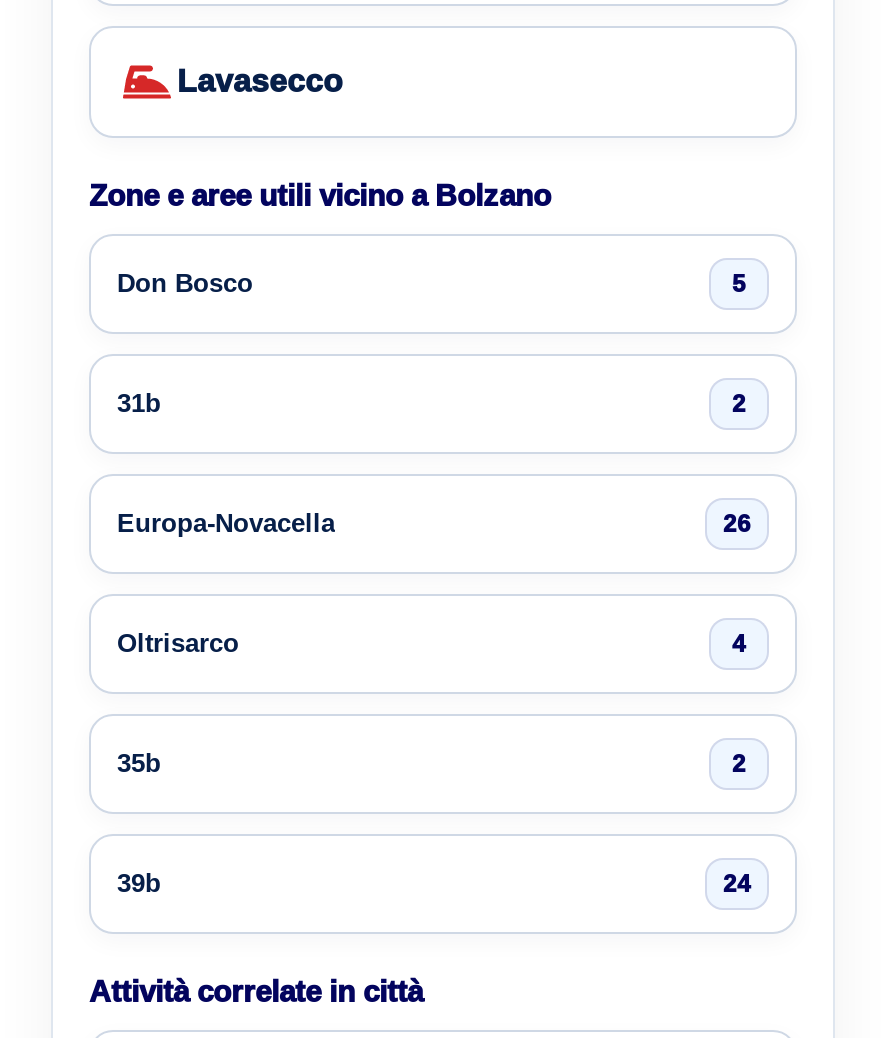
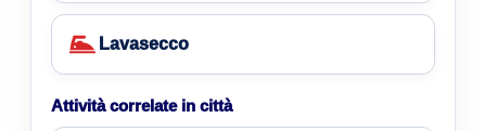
[89,177,746,297] Zone e aree utili vicino a Bolzano | Don Bosco | 5 -> none
[117,387,746,417] 31b | 2 -> none
[117,507,751,537] Europa-Novacella | 26 -> none
[117,627,746,657] Oltrisarco | 4 -> none
[117,747,746,777] 35b | 2 -> none
[117,867,751,897] 39b | 24 -> none

